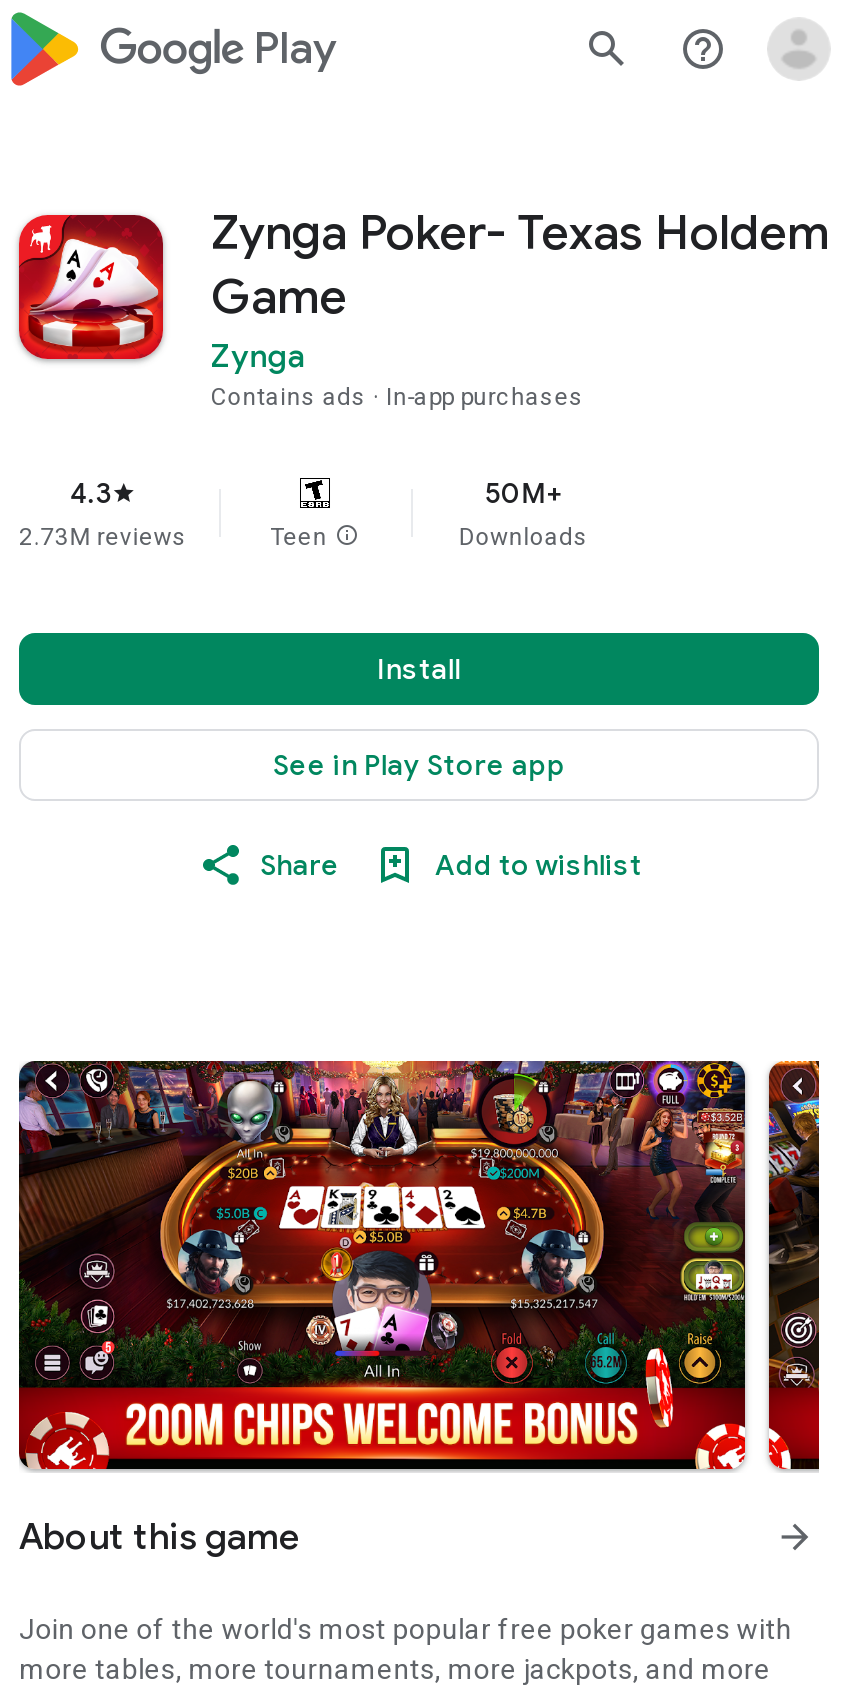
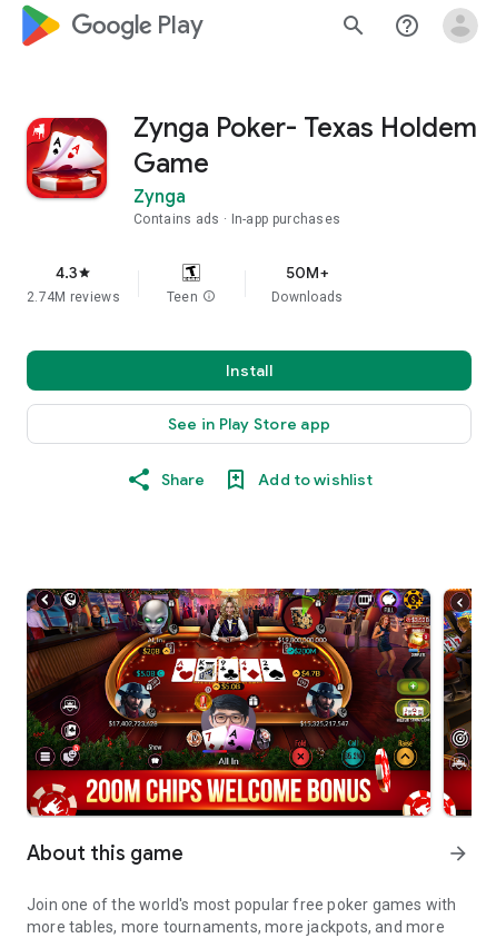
[19,523,187,551] 2.73M reviews -> [27,289,120,305] 2.74M reviews

